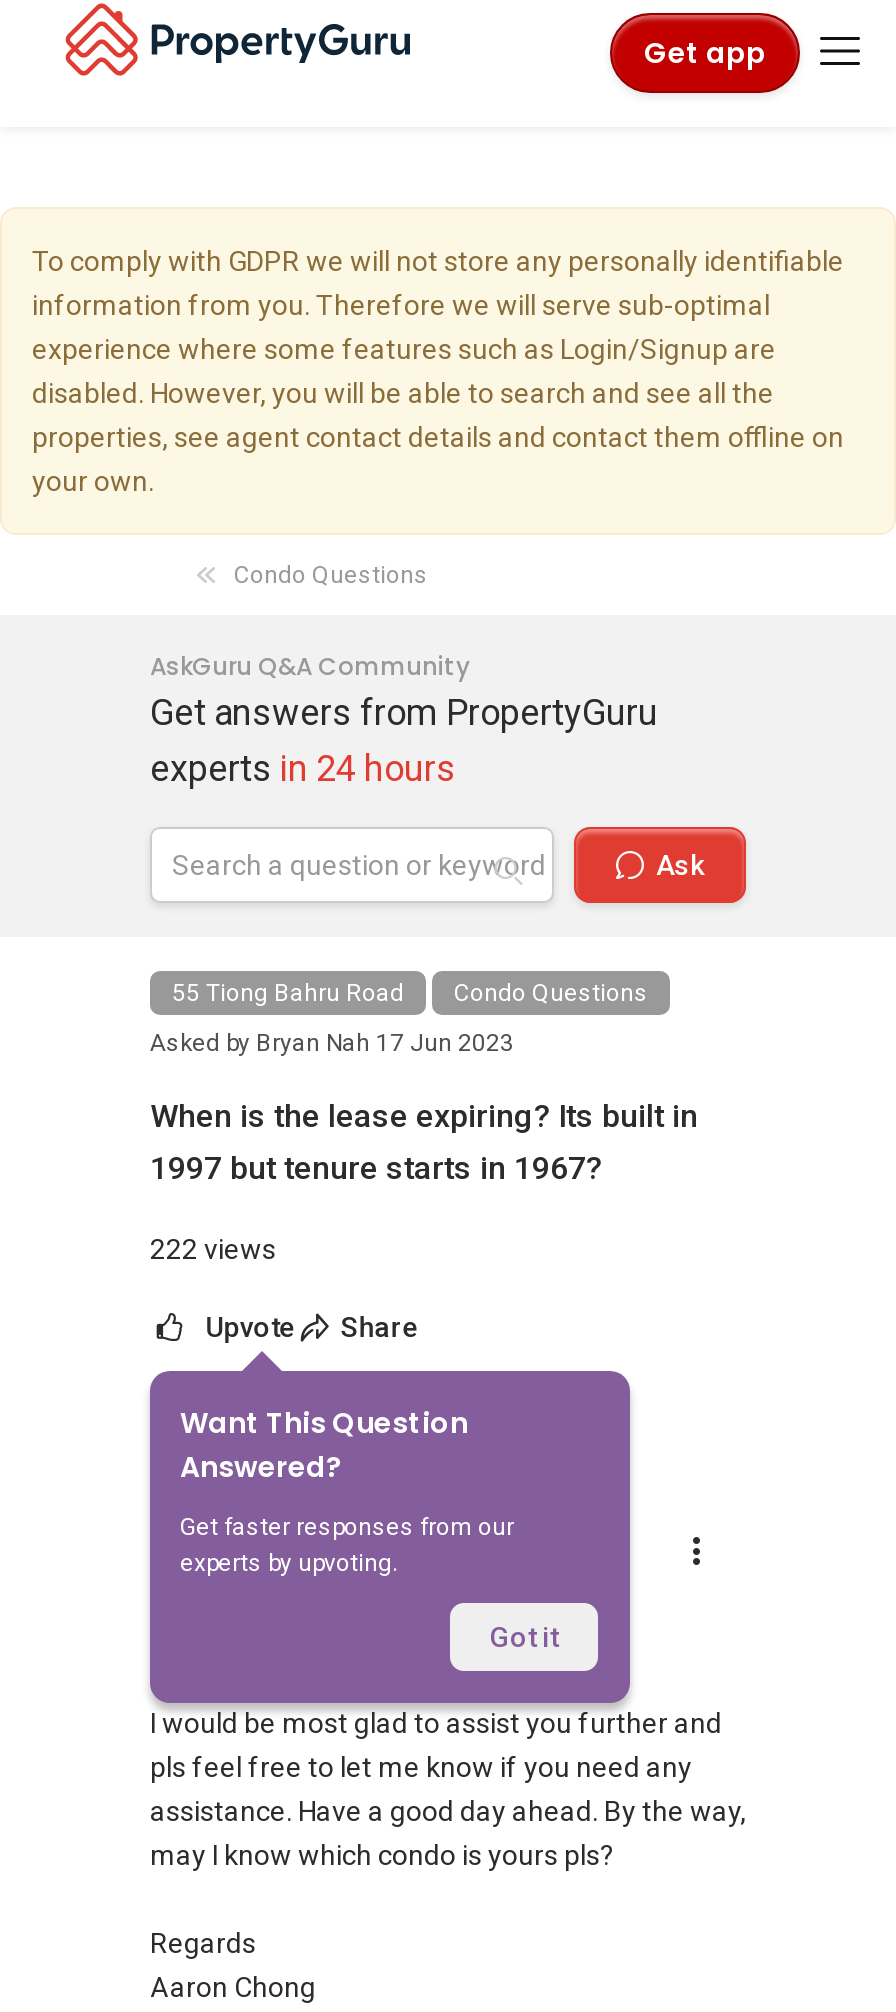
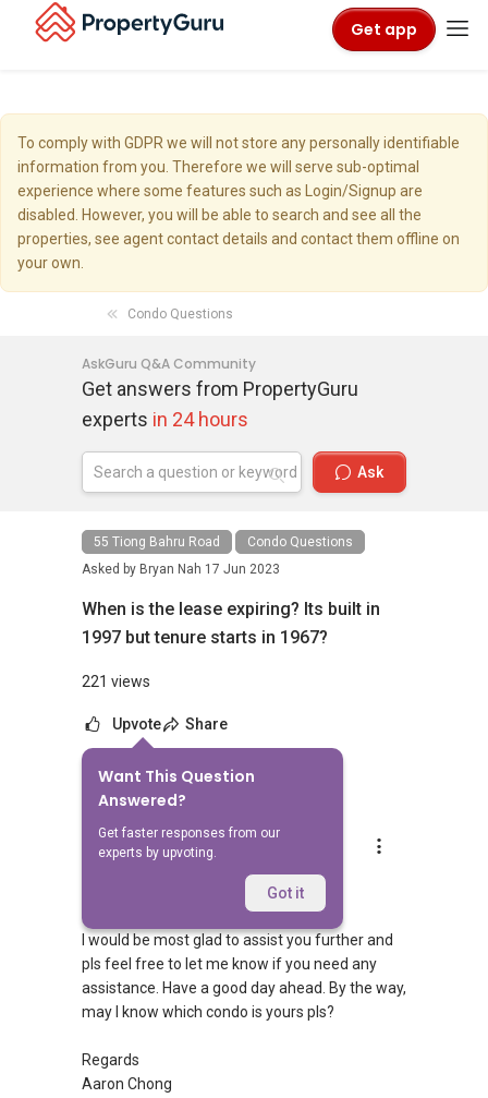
[150,1233,276,1265] 222 views -> [82,673,150,690] 221 views

